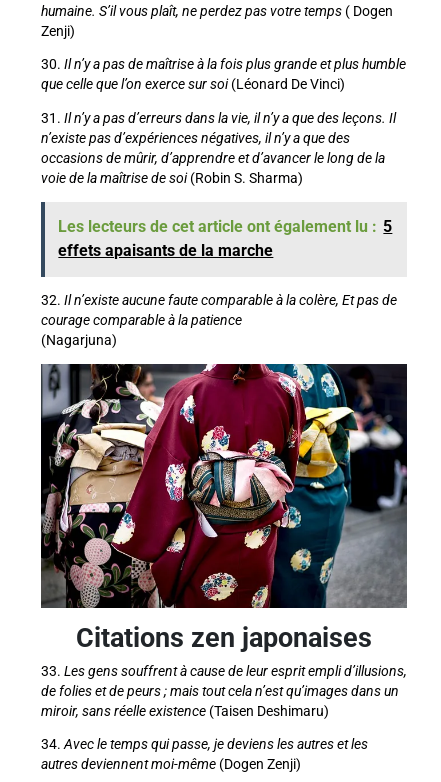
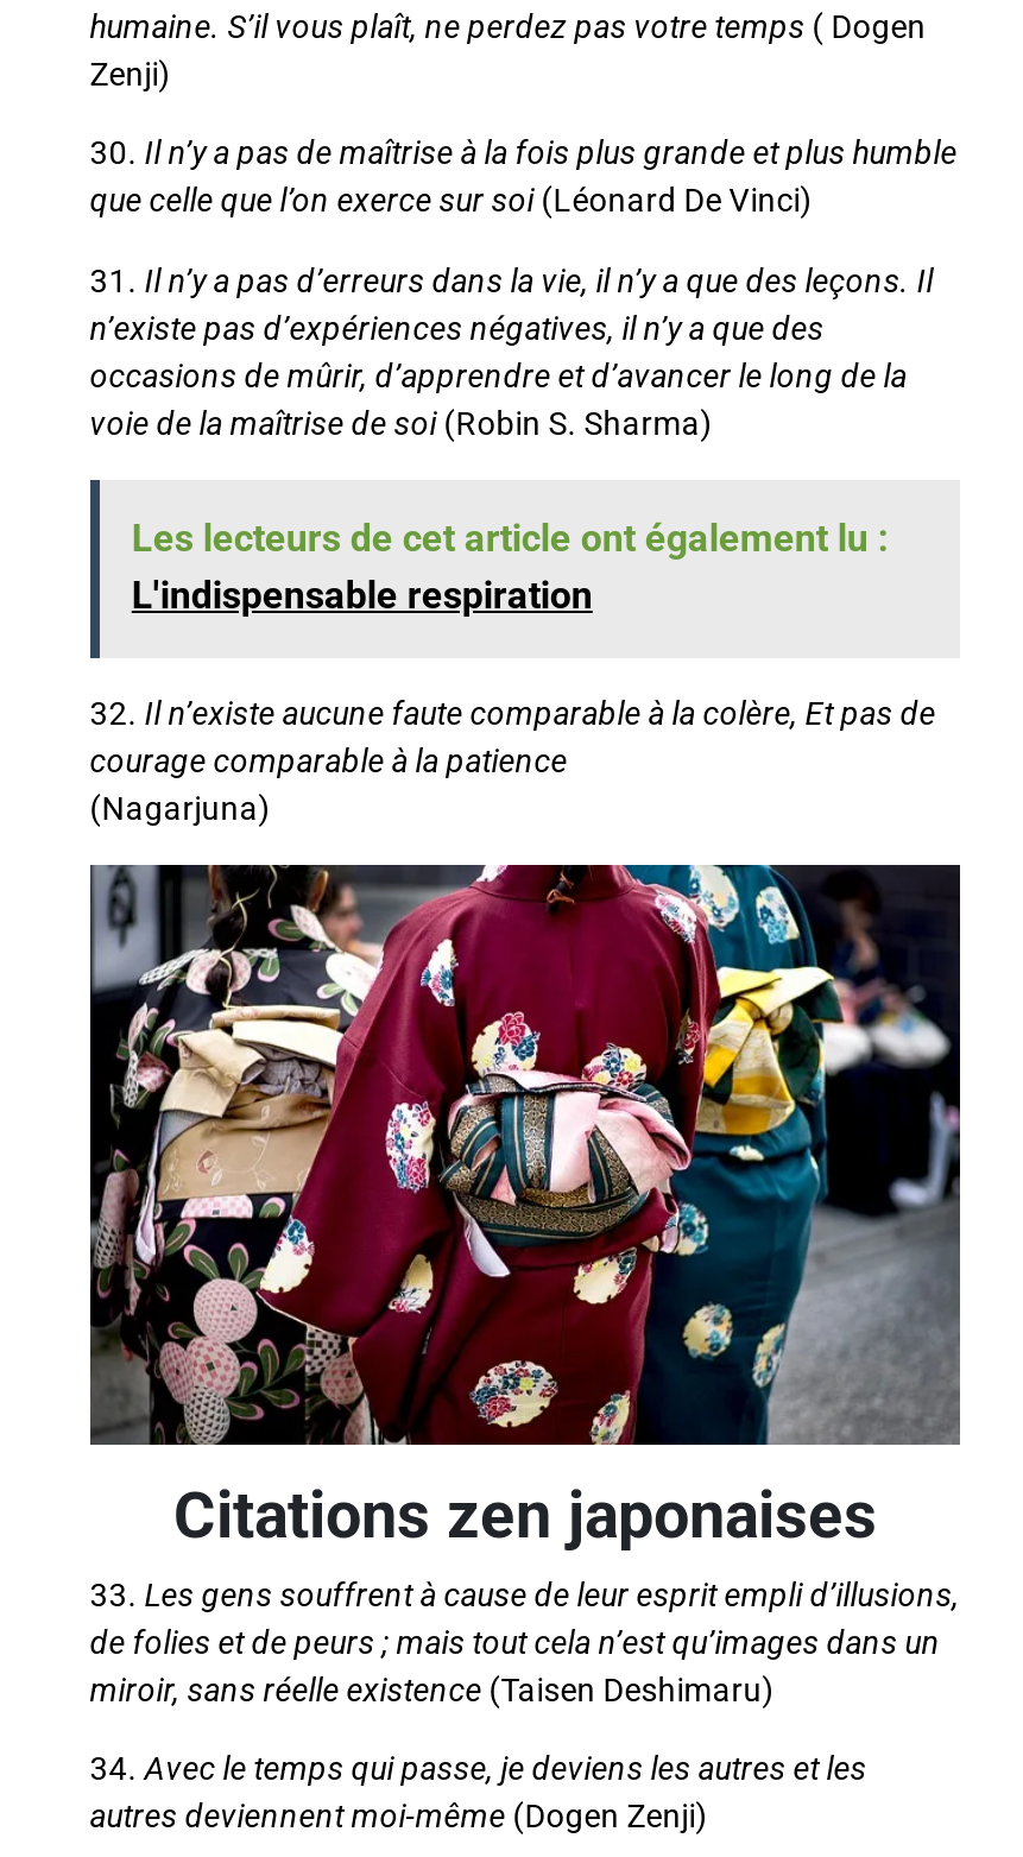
[58,217,392,260] Les lecteurs de cet article ont également lu : 5 | effets apaisants de la marche -> [132,516,890,618] Les lecteurs de cet article ont également lu : | L'indispensable respiration

